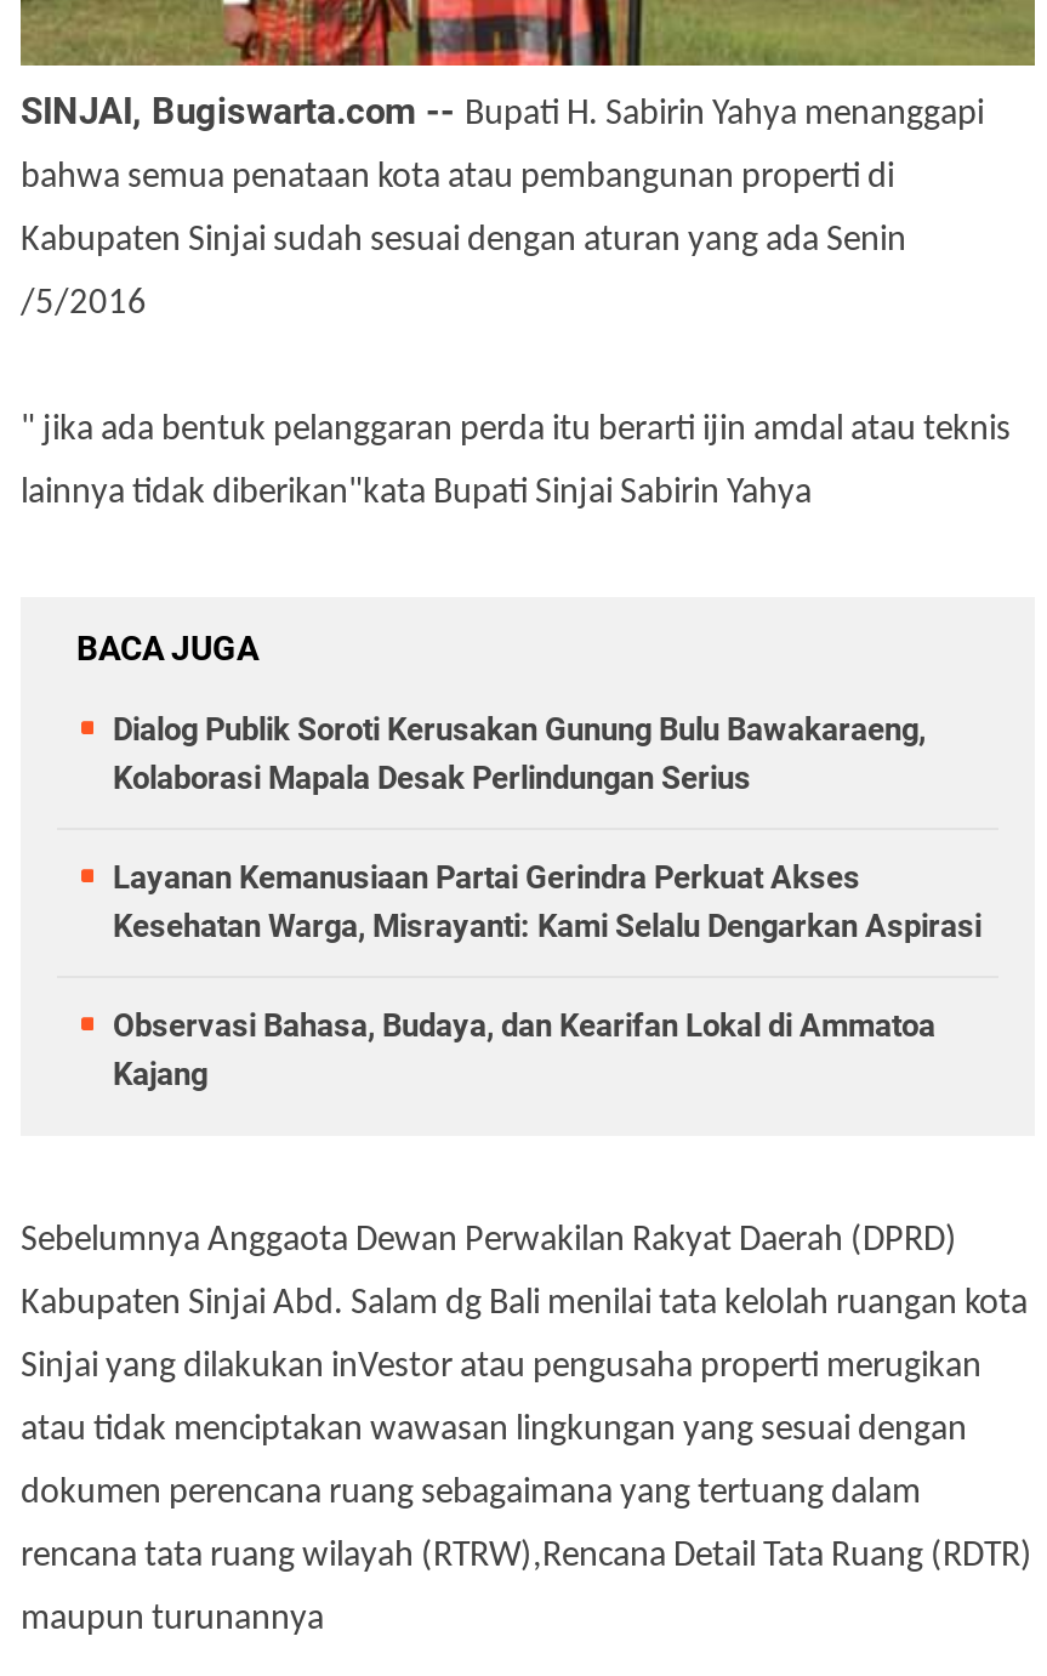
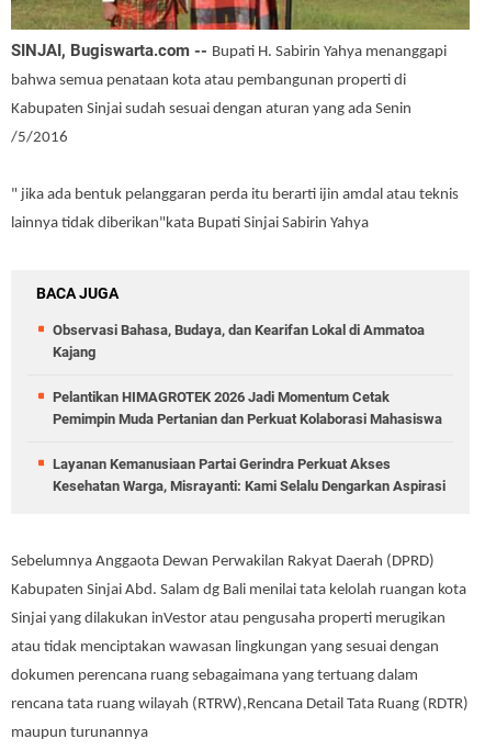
[113,710,926,795] Dialog Publik Soroti Kerusakan Gunung Bulu Bawakaraeng, | Kolaborasi Mapala Desak Perlindungan Serius -> none
moved [113,859,981,943] -> [53,455,445,494]: Layanan Kemanusiaan Partai Gerindra Perkuat Akses | Kesehatan Warga, Misrayanti: Kami Selalu Dengarkan Aspirasi
moved [113,1007,935,1092] -> [53,321,425,360]: Observasi Bahasa, Budaya, dan Kearifan Lokal di Ammatoa | Kajang
none -> [53,388,442,427] Pelantikan HIMAGROTEK 2026 Jadi Momentum Cetak | Pemimpin Muda Pertanian dan Perkuat Kolaborasi Mahasiswa

